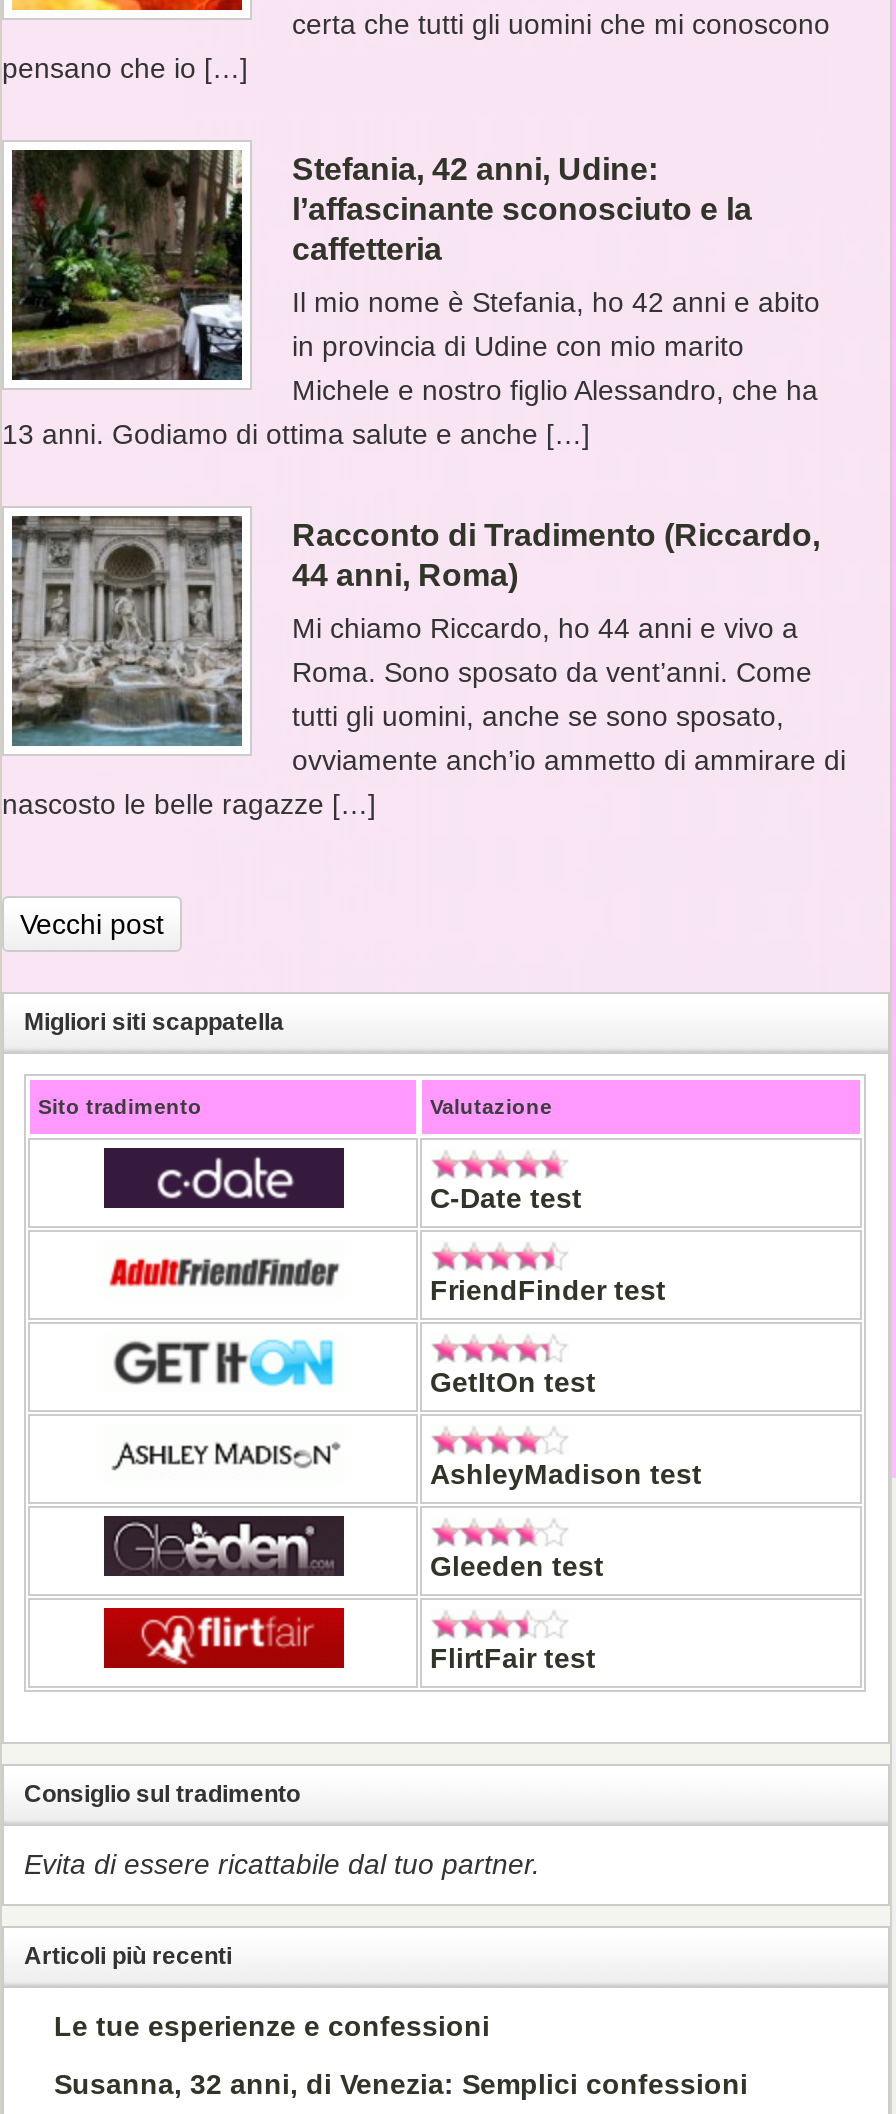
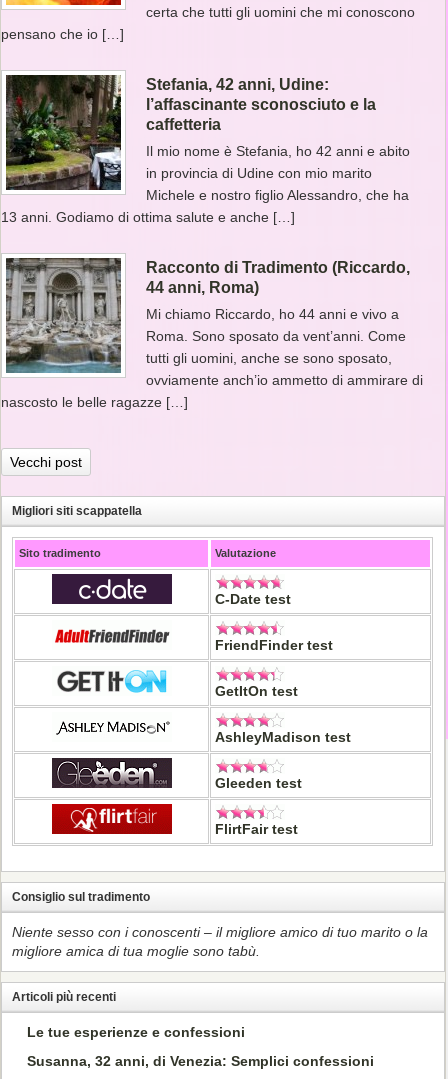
[24,1848,540,1880] Evita di essere ricattabile dal tuo partner. -> [12,924,428,959] Niente sesso con i conoscenti – il migliore amico di tuo marito o la | migliore amica di tua moglie sono tabù.

